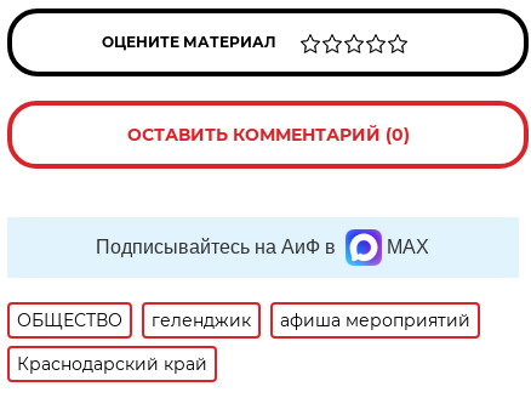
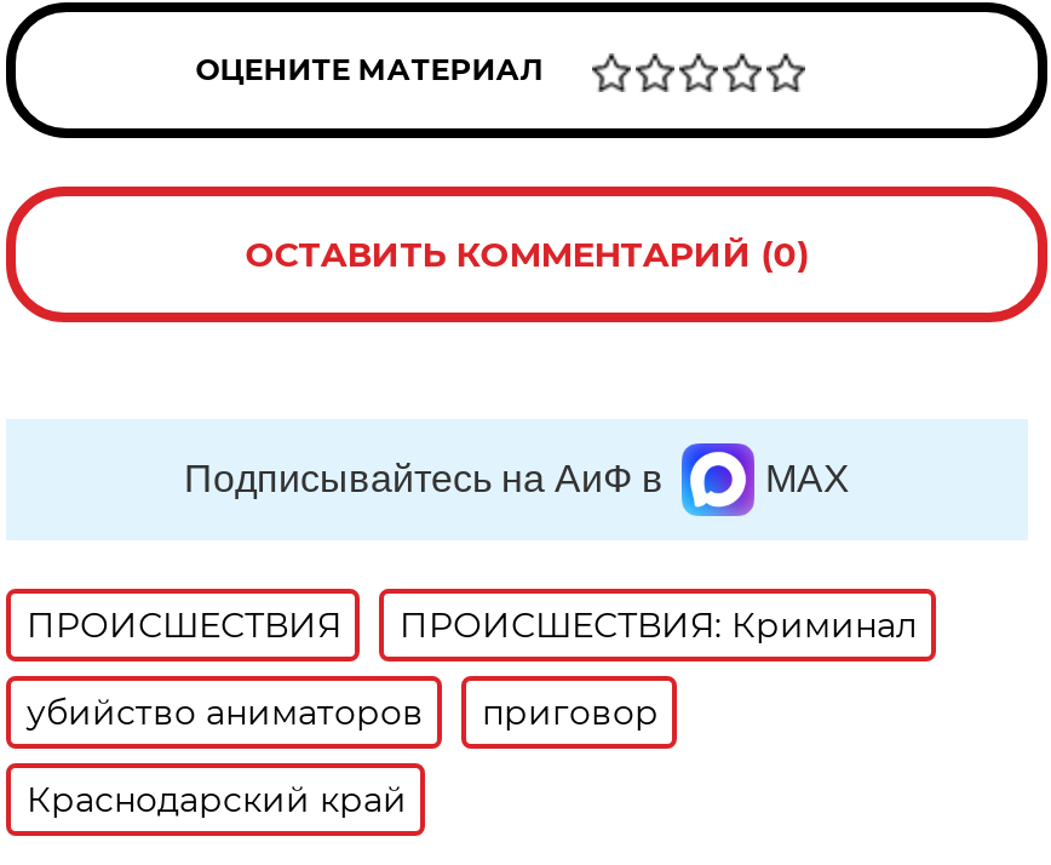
[17,309,471,331] ОБЩЕСТВО | геленджик | афиша мероприятий -> [26,603,918,734] ПРОИСШЕСТВИЯ | ПРОИСШЕСТВИЯ: Криминал | убийство аниматоров | приговор

